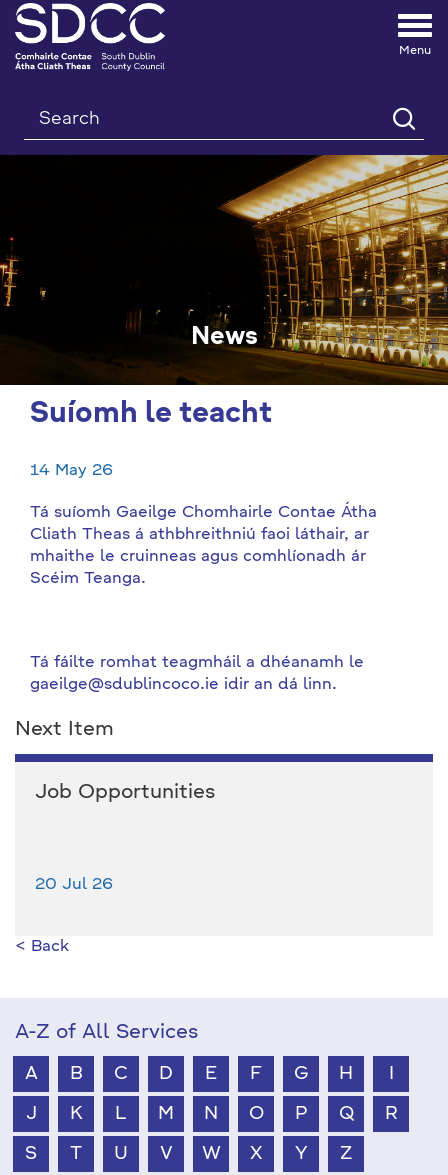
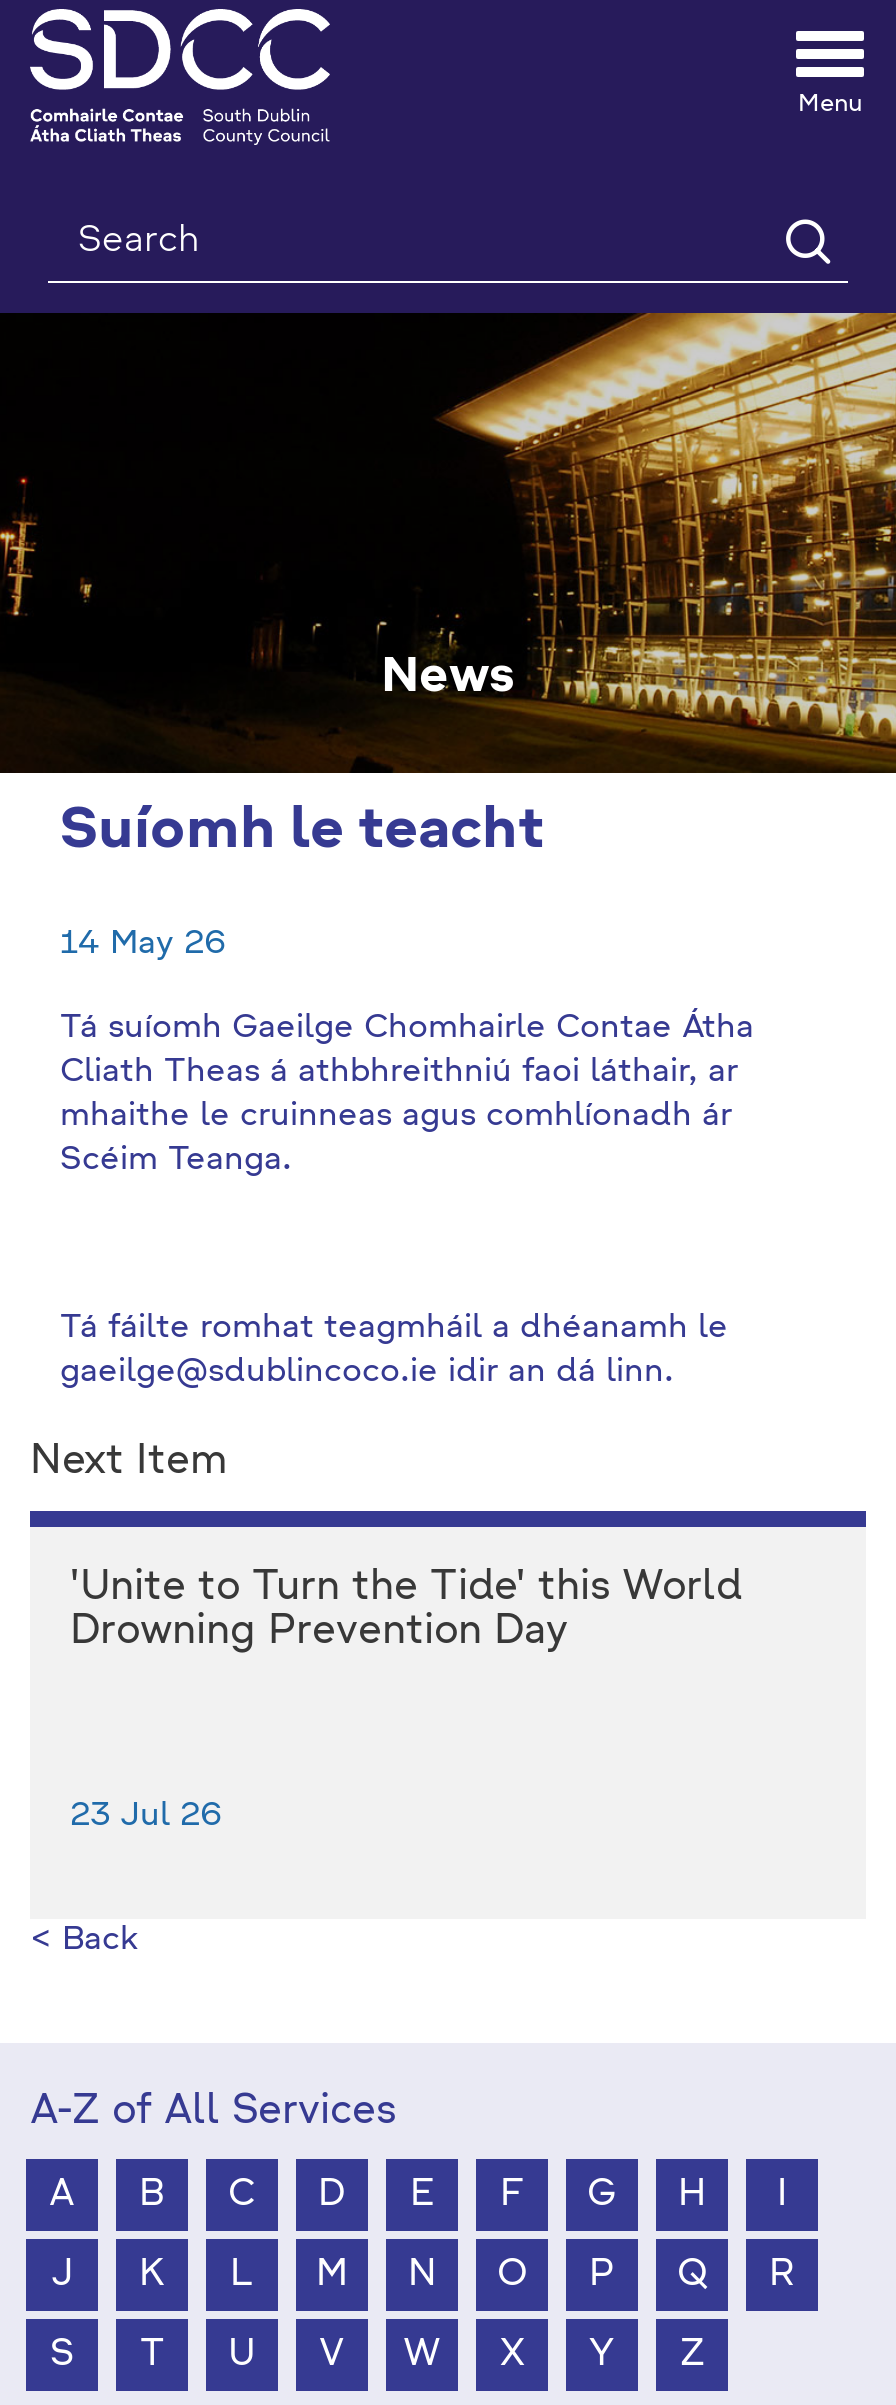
[35,783,215,803] Job Opportunities -> [70,1569,742,1653] 'Unite to Turn the Tide' this World | Drowning Prevention Day
[35,877,113,893] 20 Jul 26 -> [70,1801,222,1833] 23 Jul 26

